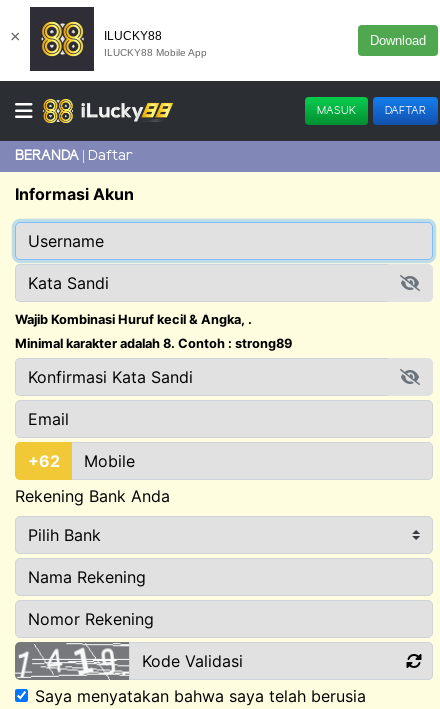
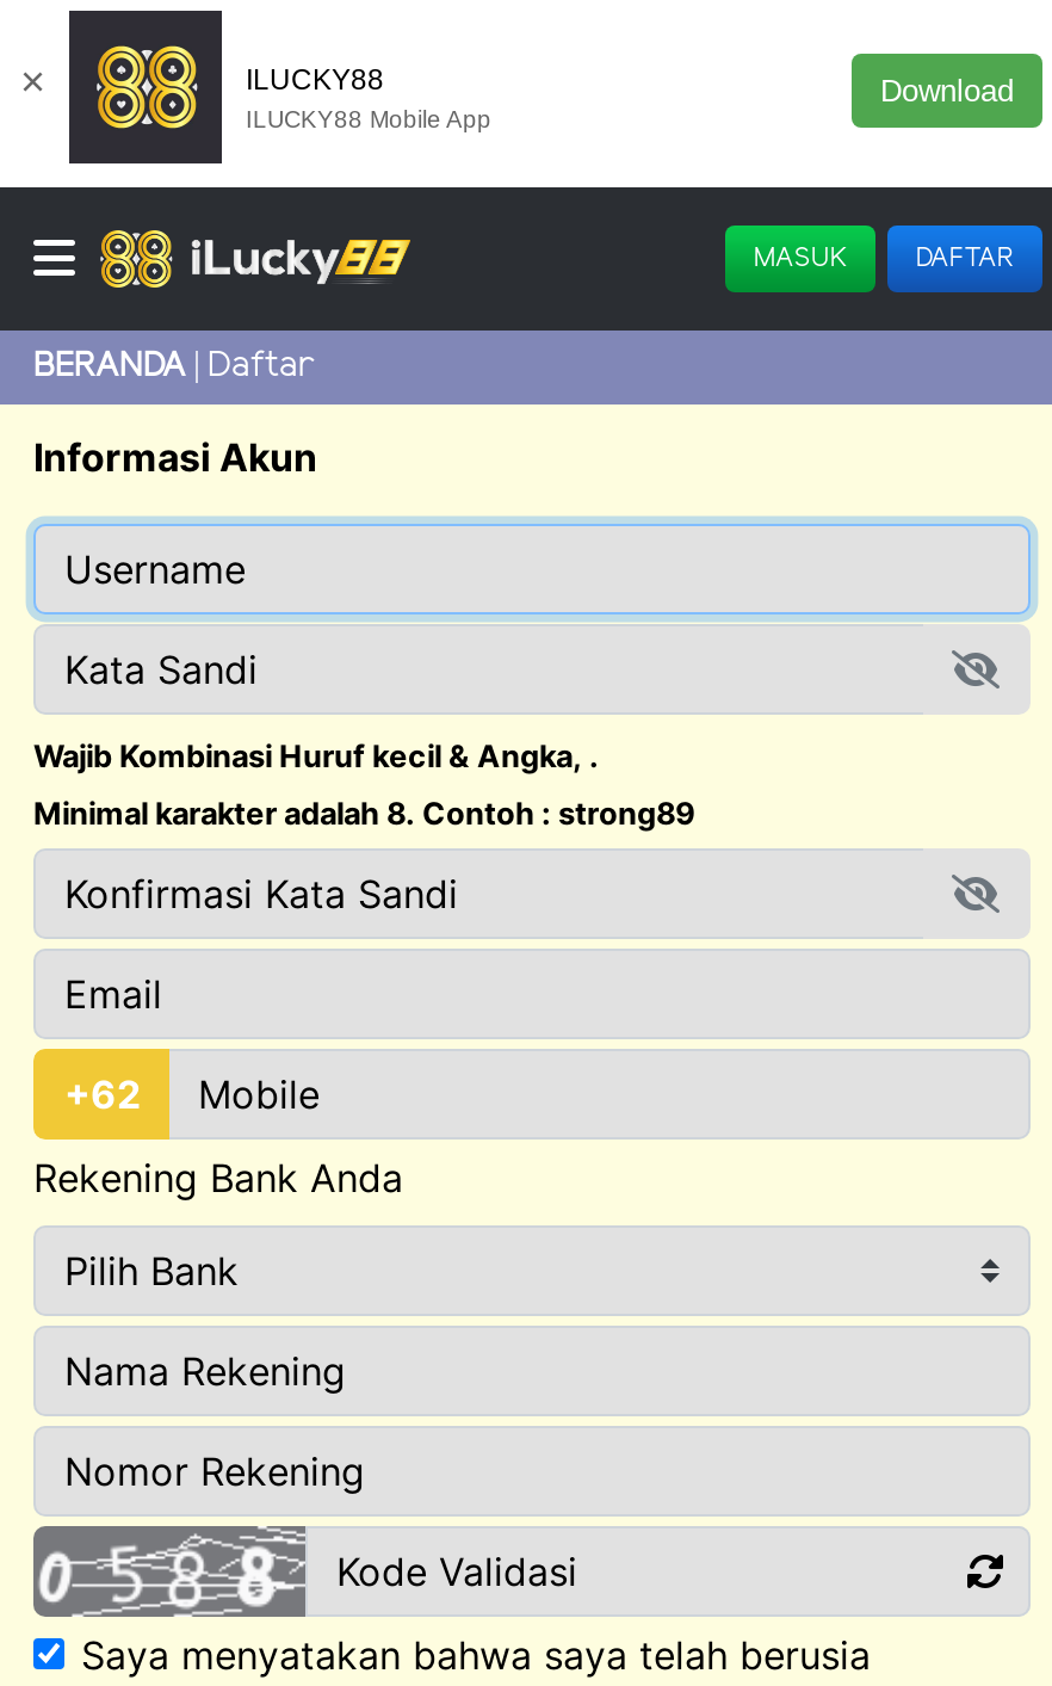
[17,644,128,679] [image] -> [38,1528,305,1617] [image]

